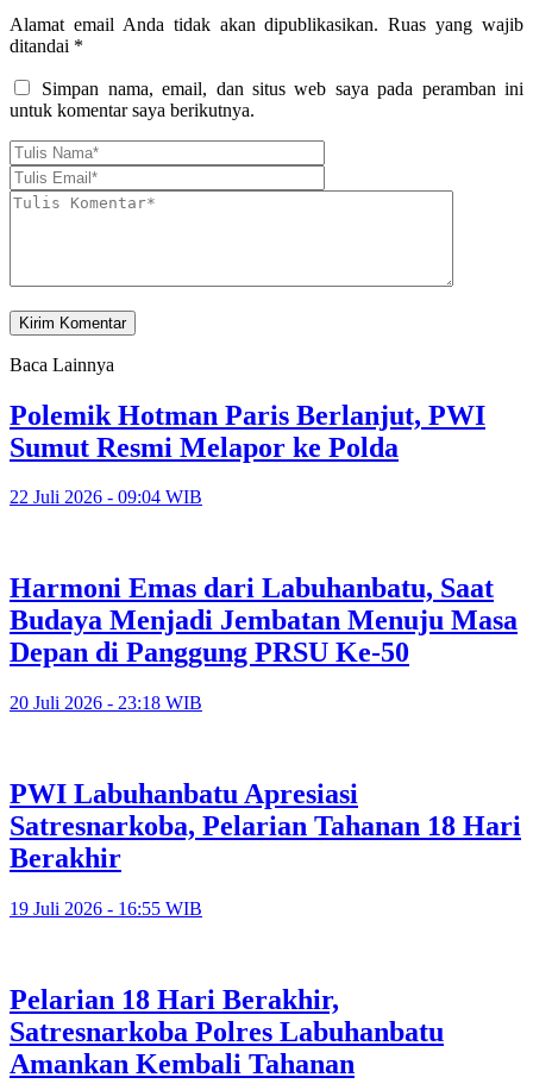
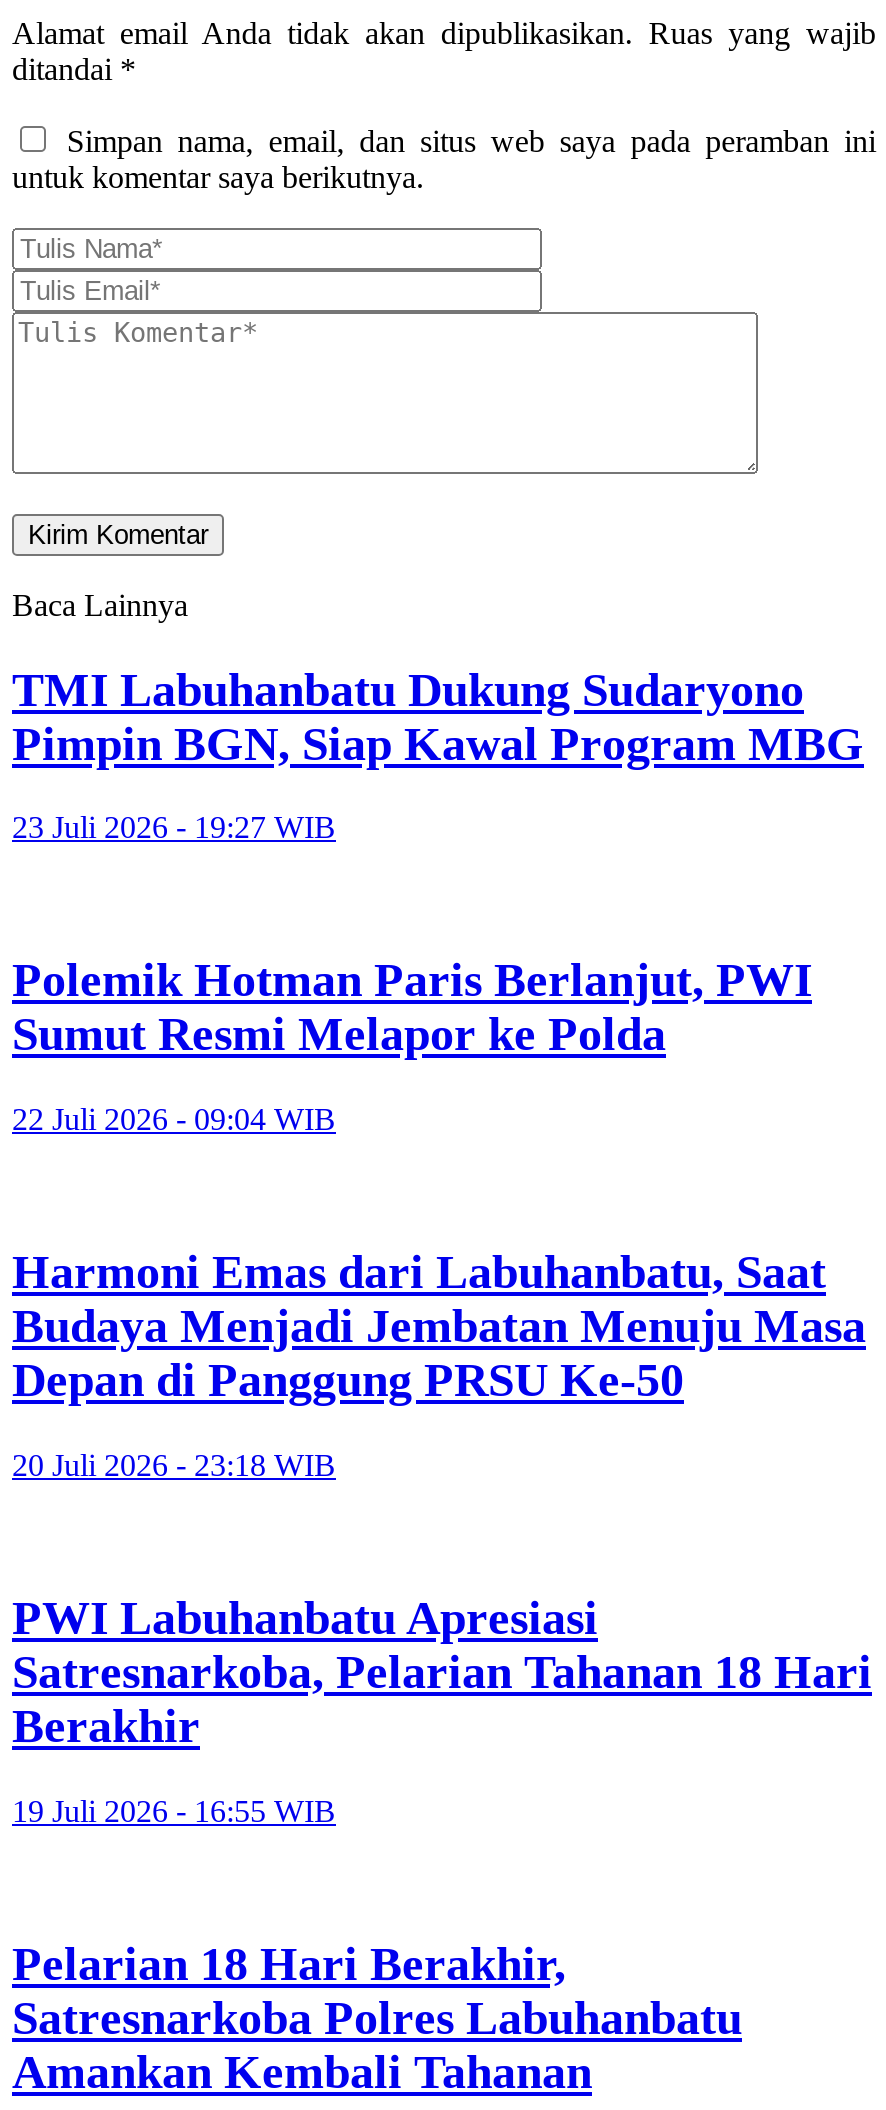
none -> [12,663,864,845] TMI Labuhanbatu Dukung Sudaryono | Pimpin BGN, Siap Kawal Program MBG | 23 Juli 2026 - 19:27 WIB

